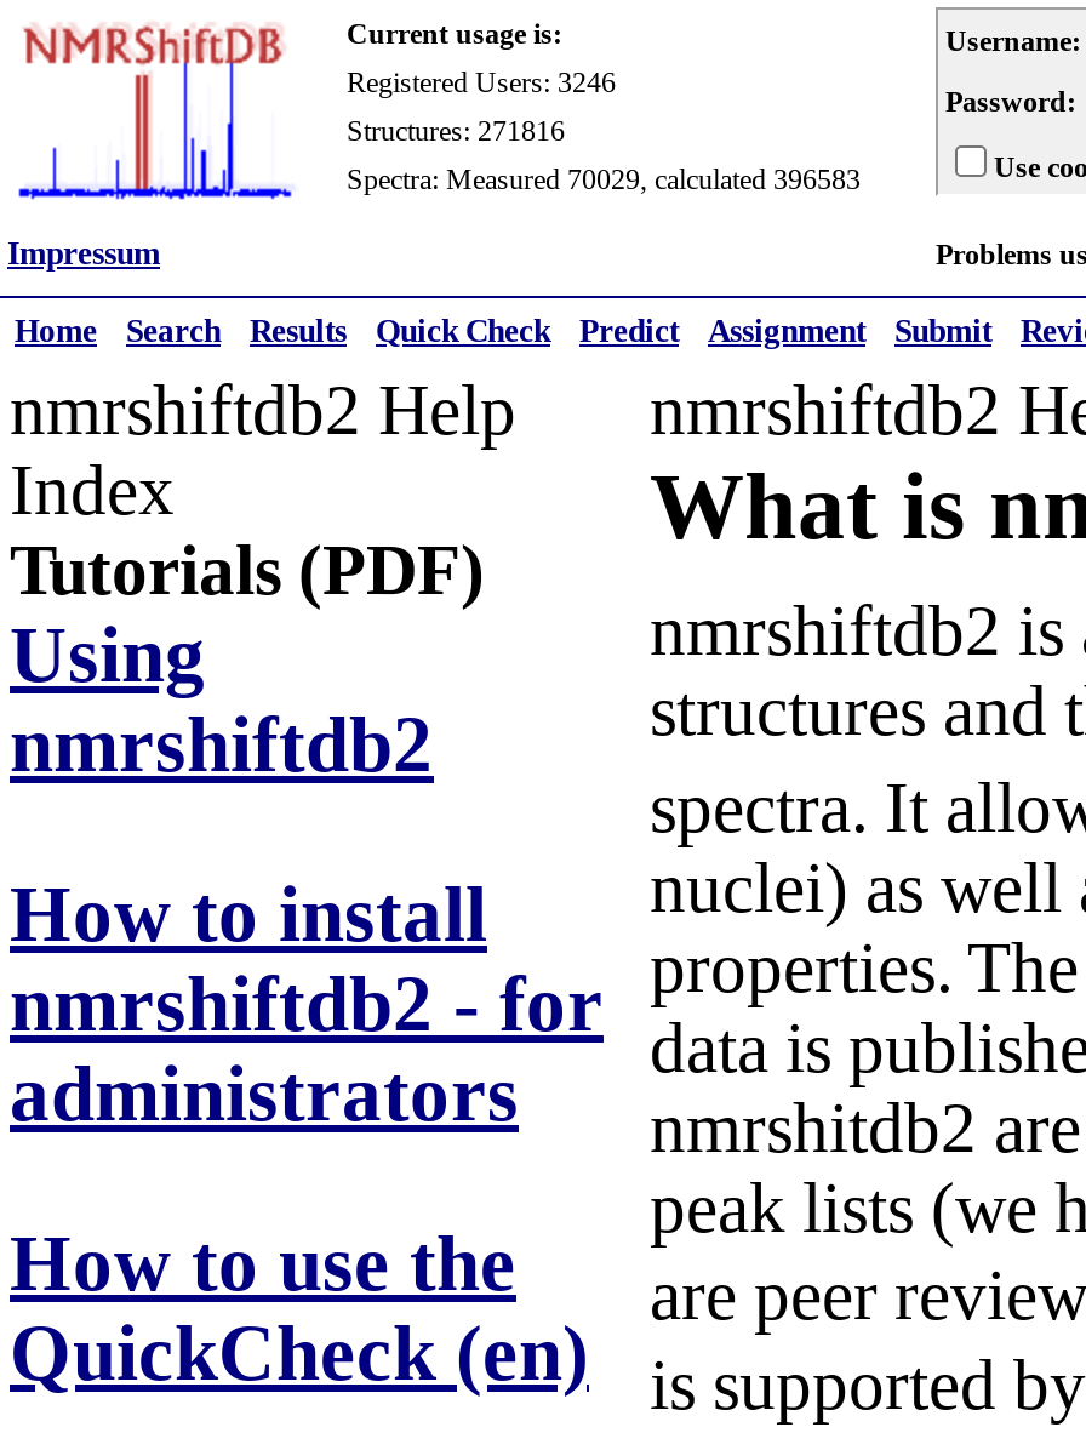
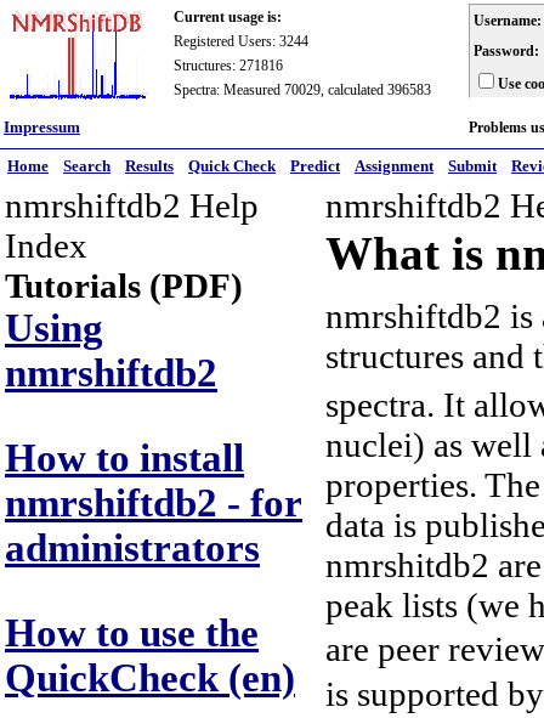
[347,65,616,99] Registered Users: 3246 -> [174,33,308,50] Registered Users: 3244

